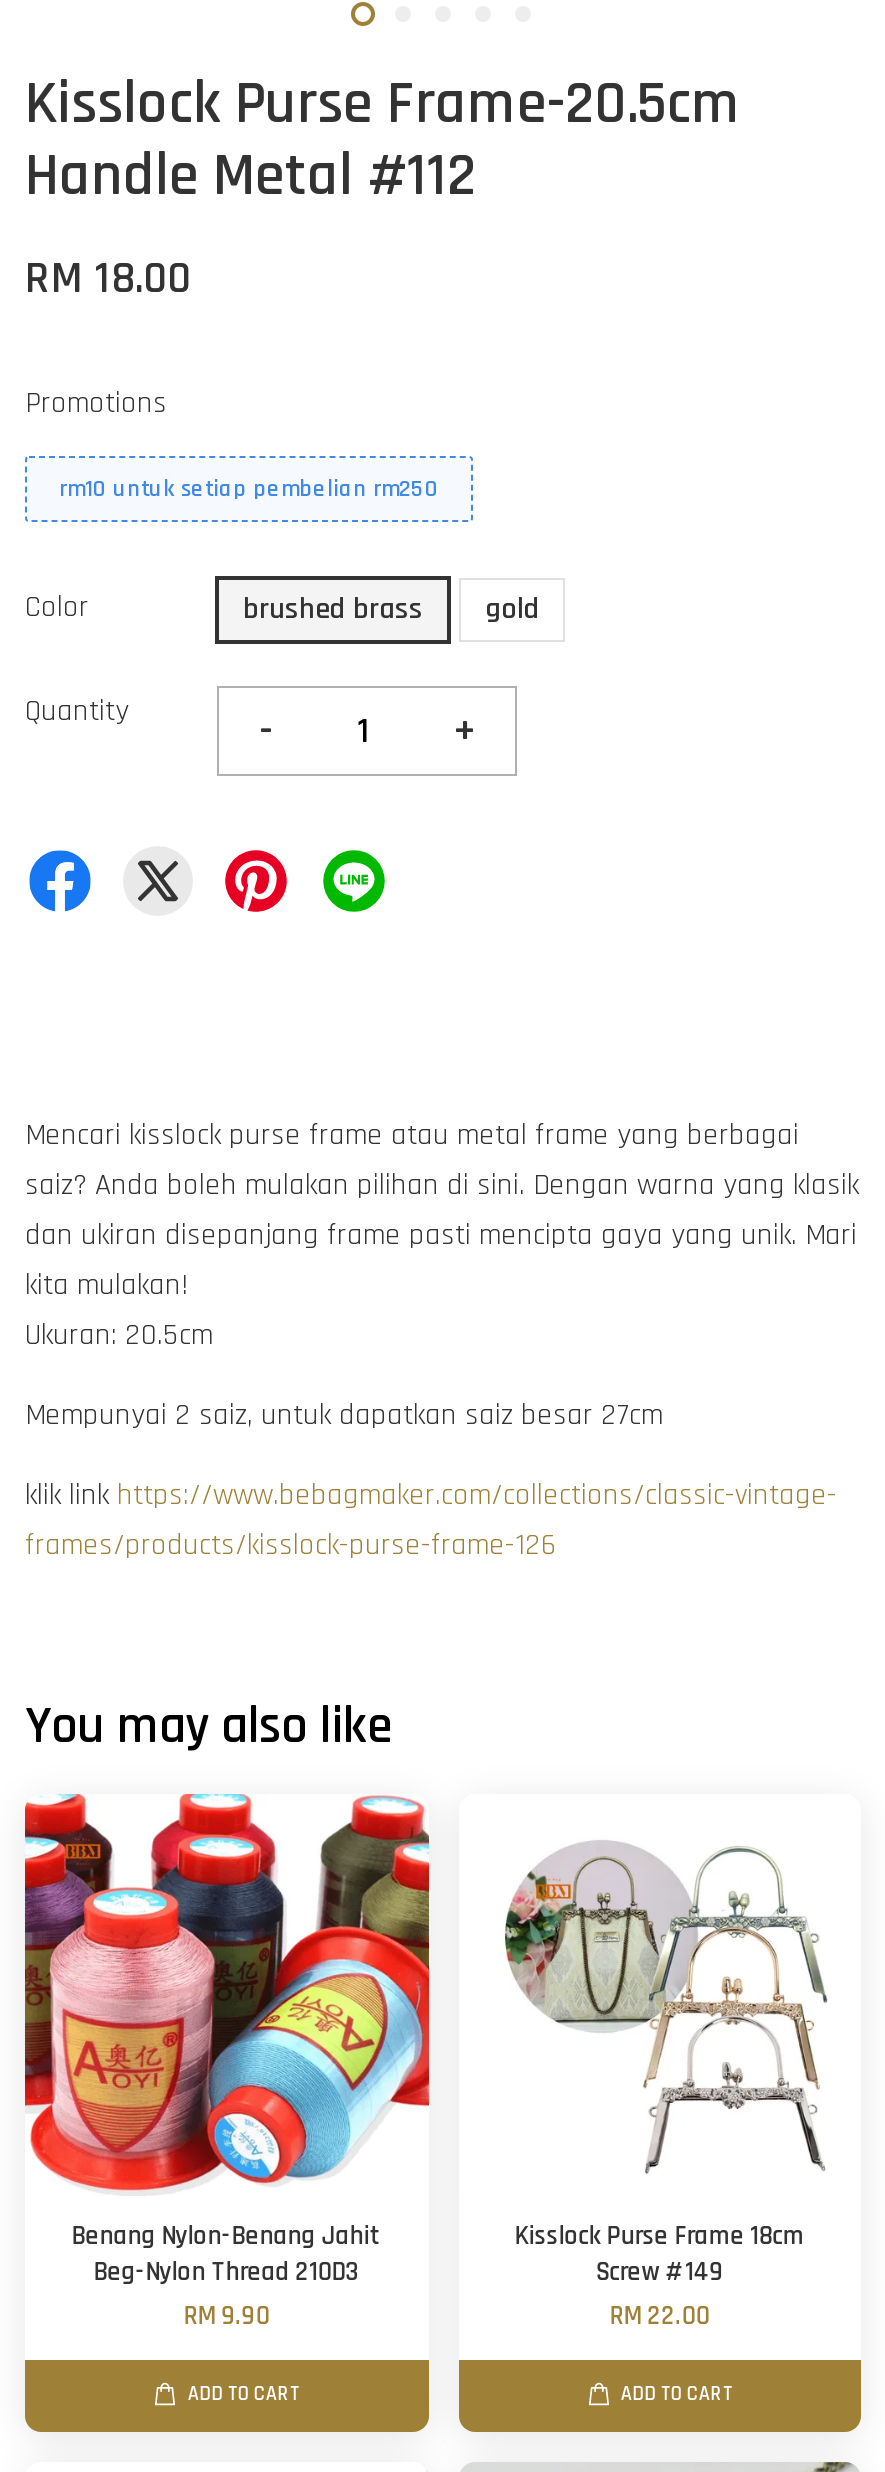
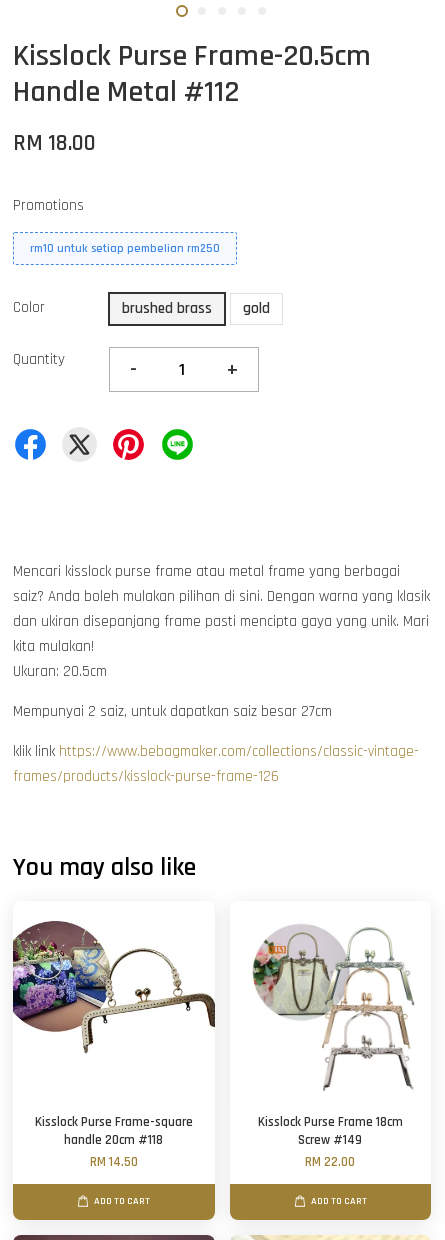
[23,1792,431,2334] [image] | Benang Nylon-Benang Jahit | Beg-Nylon Thread 210D3 | RM 9.90 -> [12,901,216,1171] [image] | Kisslock Purse Frame-square | handle 20cm #118 | RM 14.50

